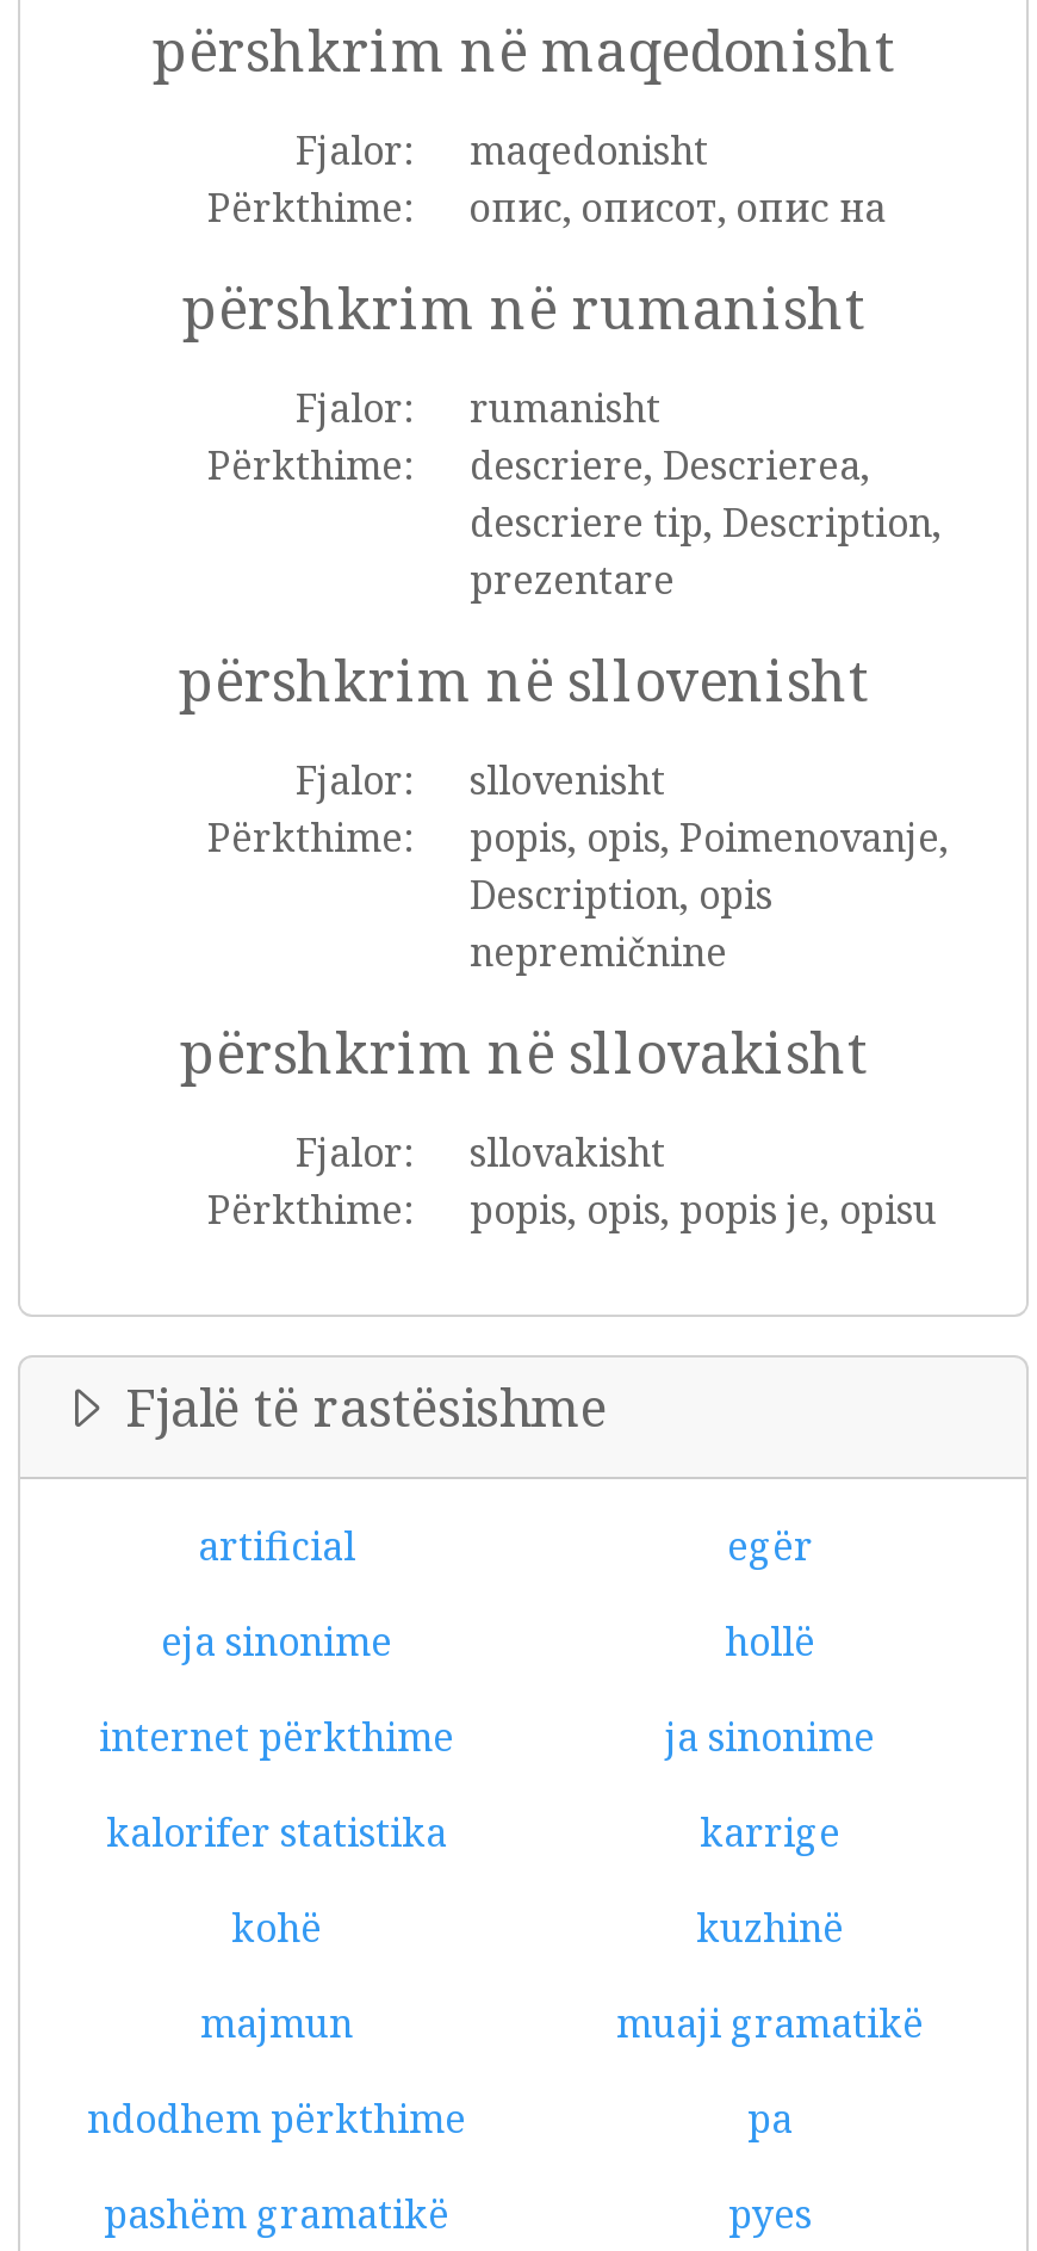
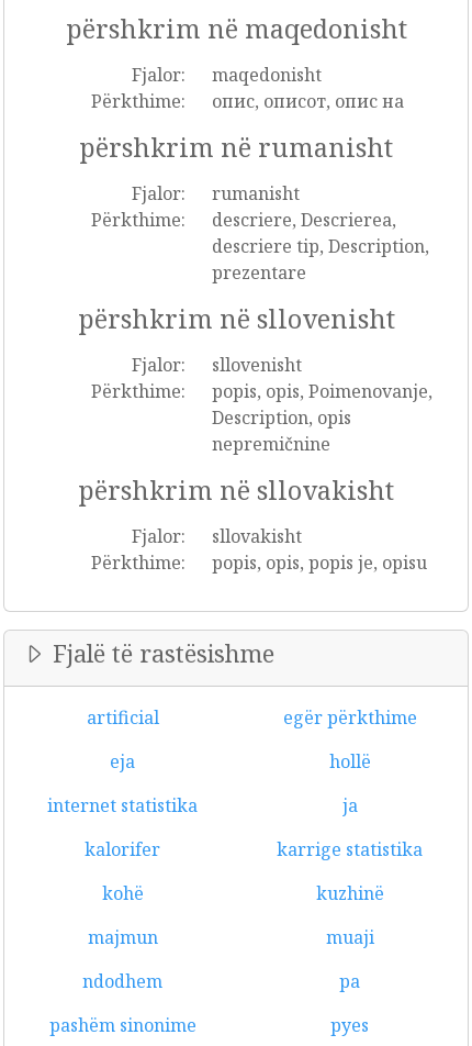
[727,1520,813,1572] egër -> [283,705,417,730] egër përkthime
[161,1615,392,1668] eja sinonime -> [110,749,135,774] eja
[99,1711,875,1763] internet përkthime | ja sinonime -> [47,793,357,817] internet statistika | ja
[106,1806,840,1859] kalorifer statistika | karrige -> [85,837,423,861] kalorifer | karrige statistika
[616,1997,924,2049] muaji gramatikë -> [325,925,374,949] muaji
[87,2092,466,2145] ndodhem përkthime -> [82,969,162,993] ndodhem
[104,2188,449,2240] pashëm gramatikë -> [49,1013,196,1037] pashëm sinonime

